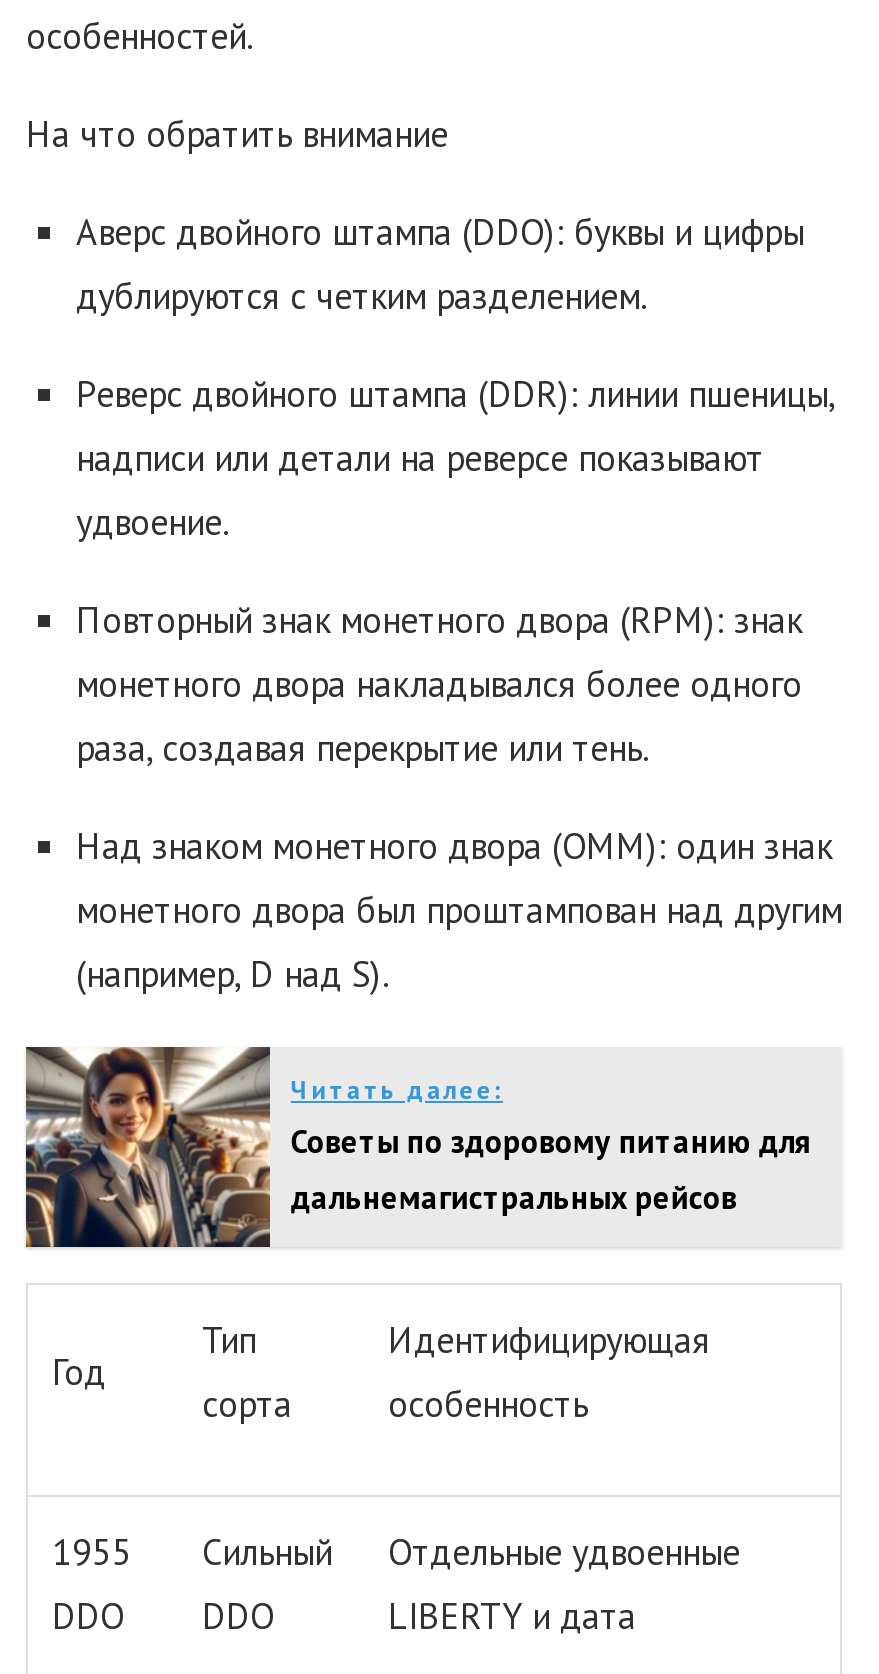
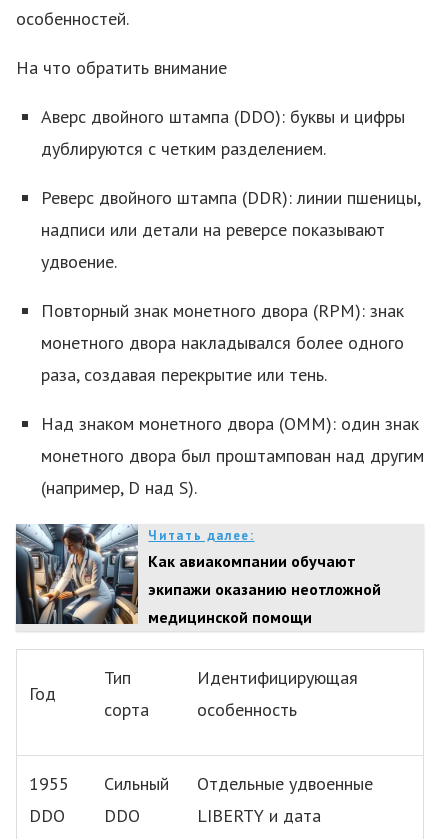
[24,1045,811,1249] [image] | Советы по здоровому питанию для | дальнемагистральных рейсов -> [16,523,381,627] [image] | Как авиакомпании обучают | экипажи оказанию неотложной | медицинской помощи

